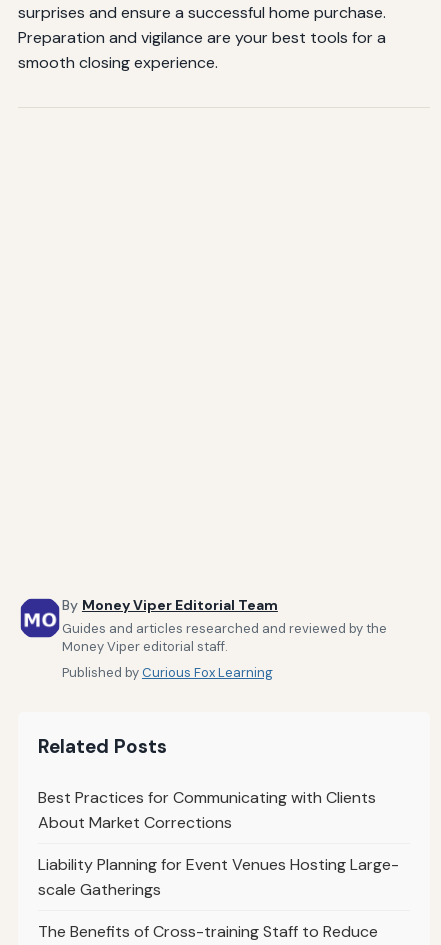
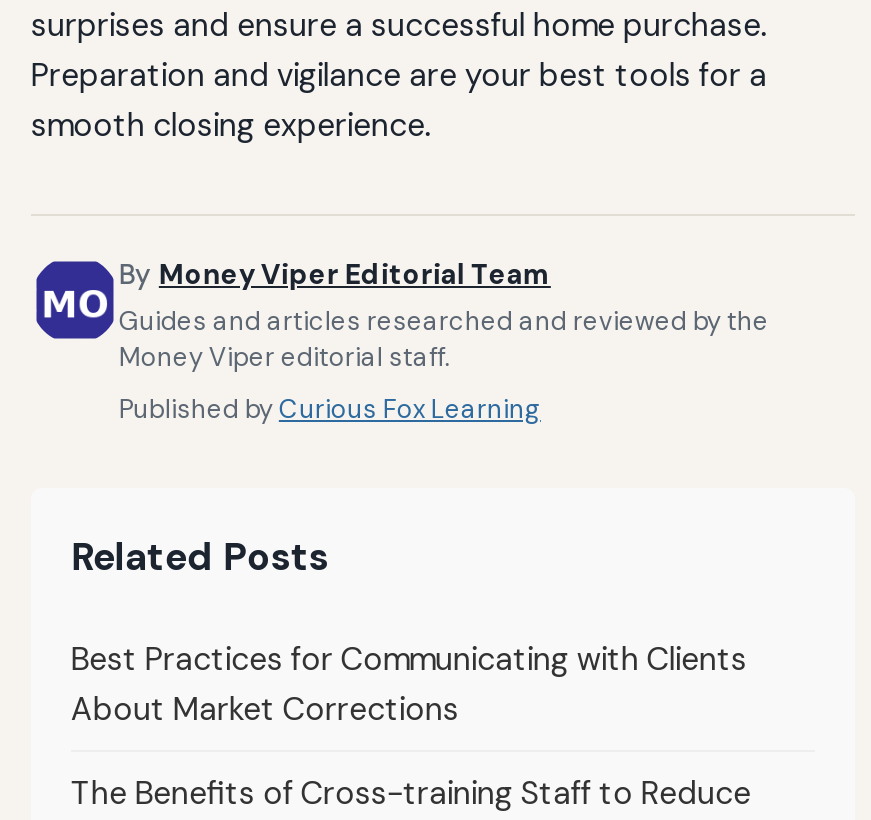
[38,854,399,900] Liability Planning for Event Venues Hosting Large- | scale Gatherings -> none

